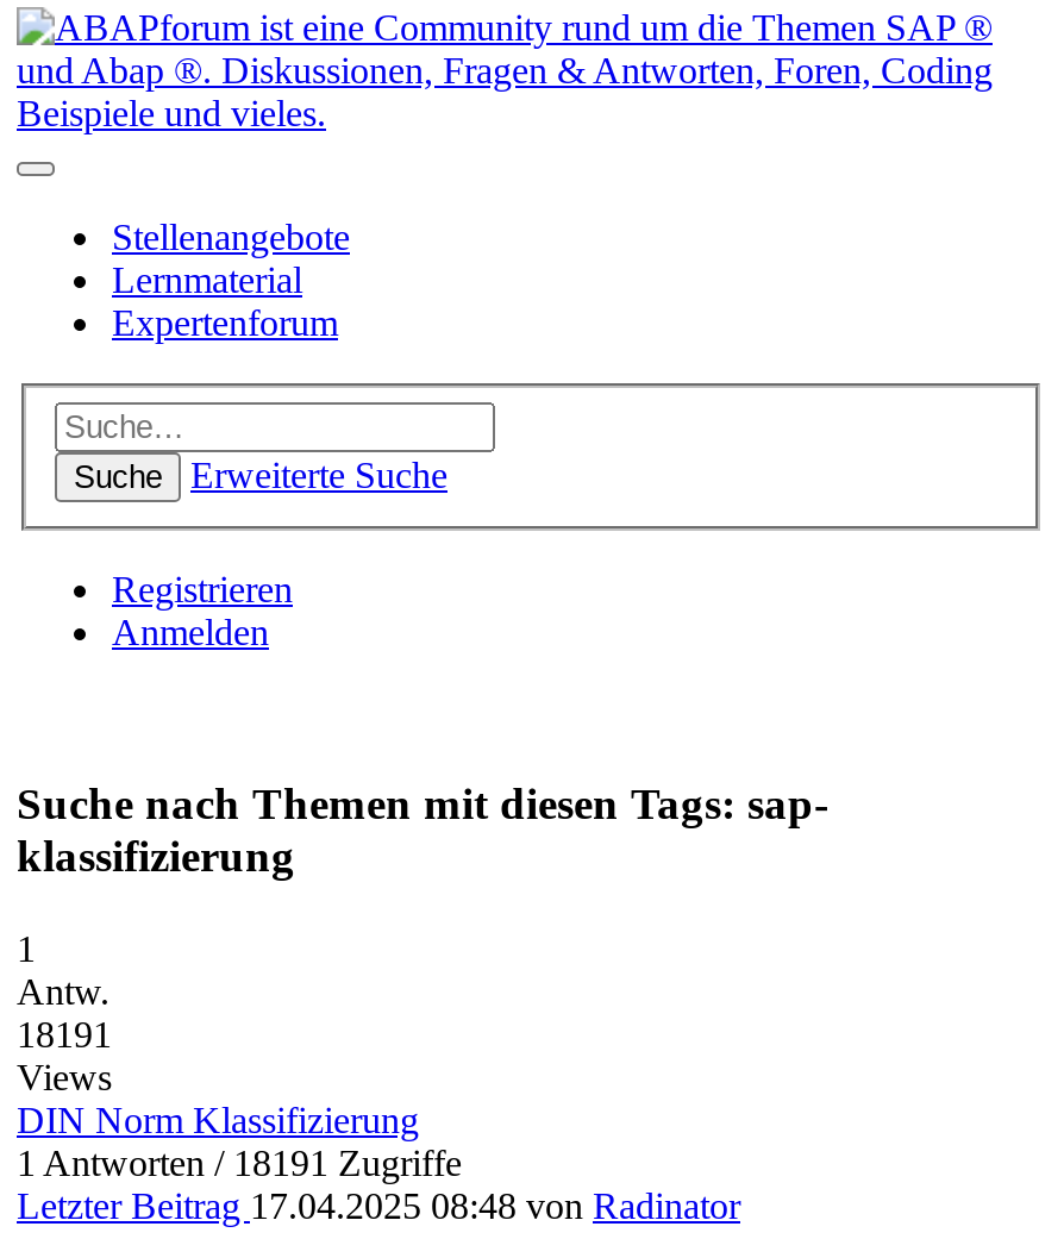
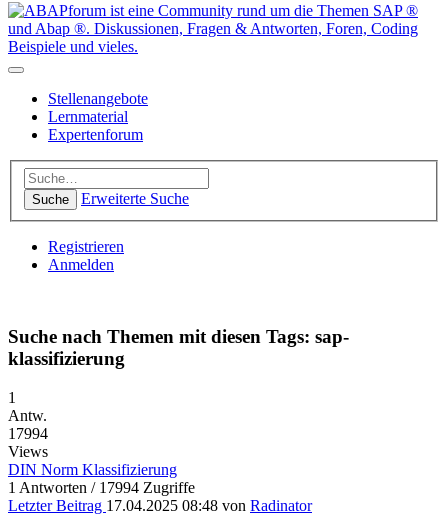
[17,1014,112,1055] 18191 -> [8,425,48,442] 17994
[17,1143,462,1183] 1 Antworten / 18191 Zugriffe -> [8,479,195,496] 1 Antworten / 17994 Zugriffe

